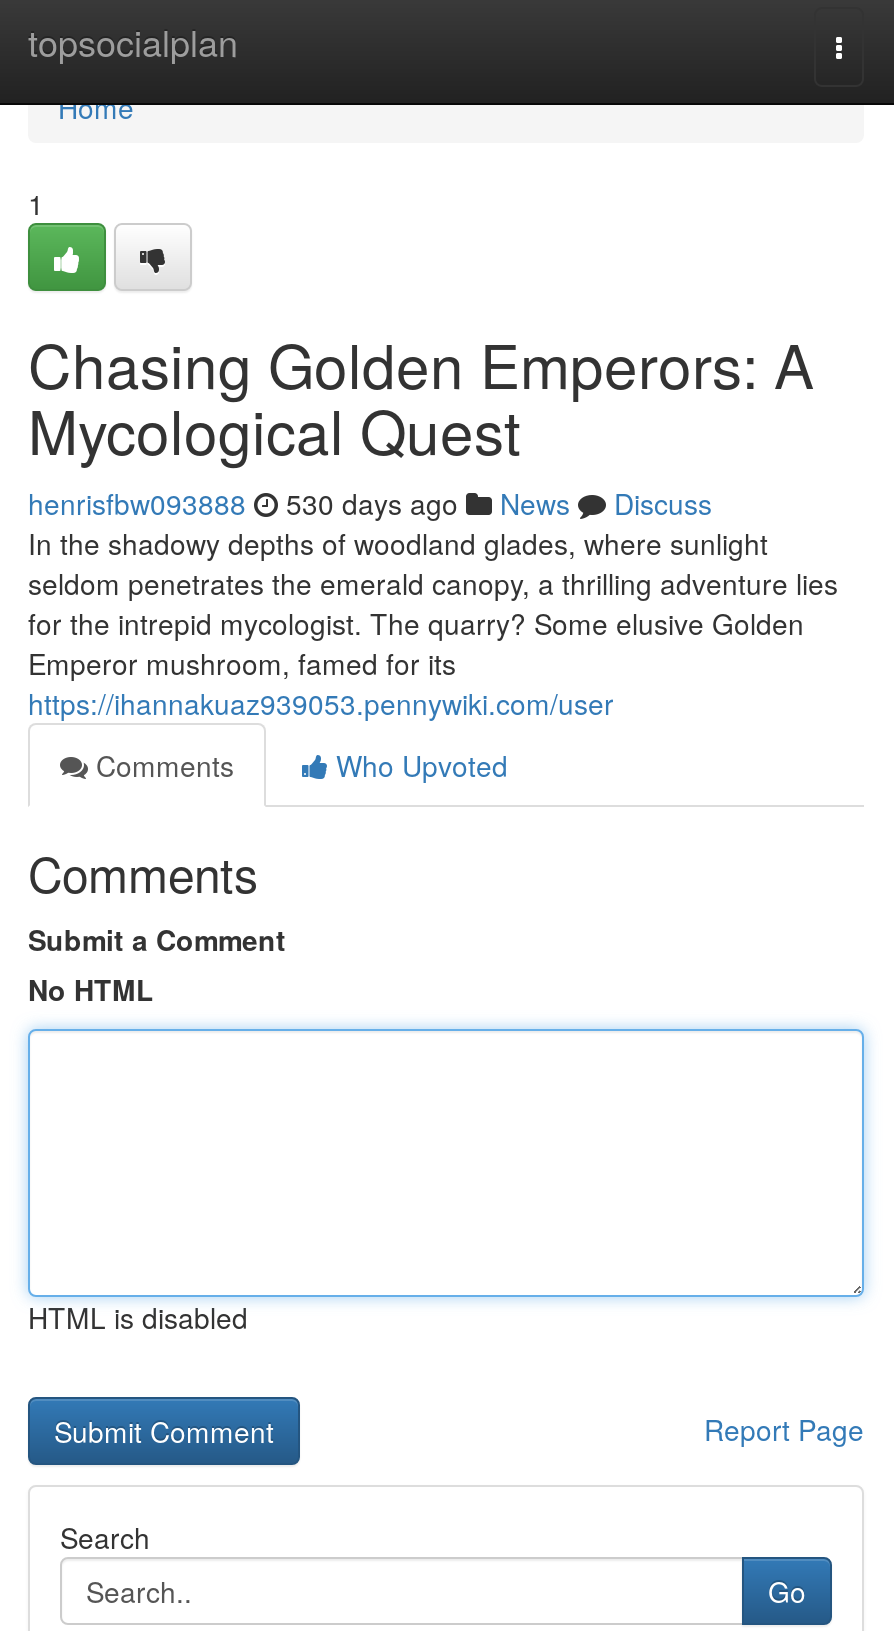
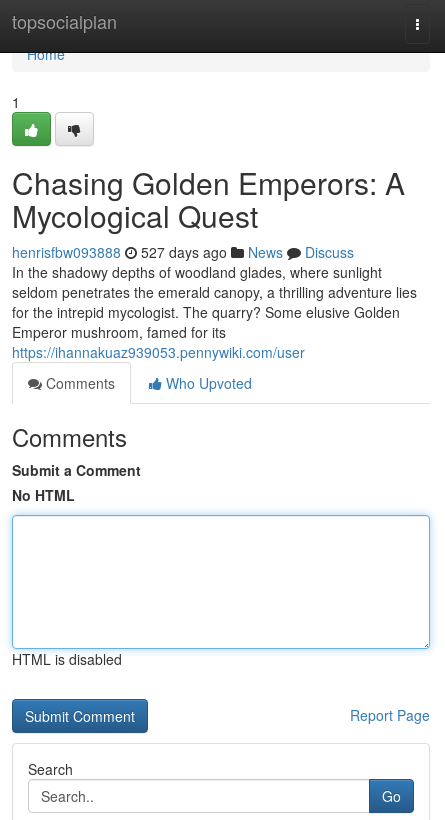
[28,483,712,523] henrisfbw093888 530 days ago News Discuss -> [12,242,354,262] henrisfbw093888 527 days ago News Discuss

